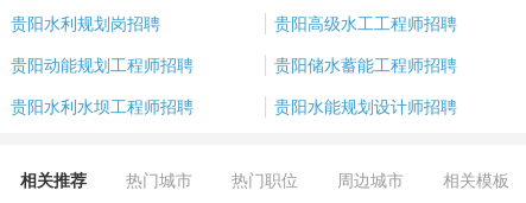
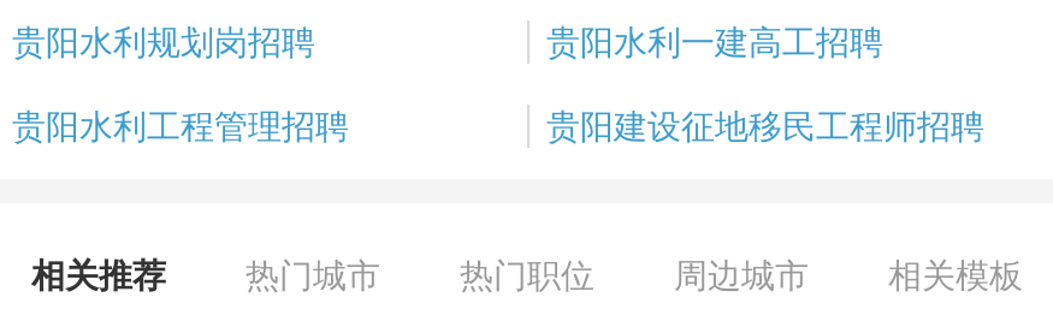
[11,11,457,118] 贵阳高级水工工程师招聘 | 贵阳动能规划工程师招聘 | 贵阳储水蓄能工程师招聘 | 贵阳水利水坝工程师招聘 | 贵阳水能规划设计师招聘 -> [12,16,984,148] 贵阳水利一建高工招聘 | 贵阳水利工程管理招聘 | 贵阳建设征地移民工程师招聘

